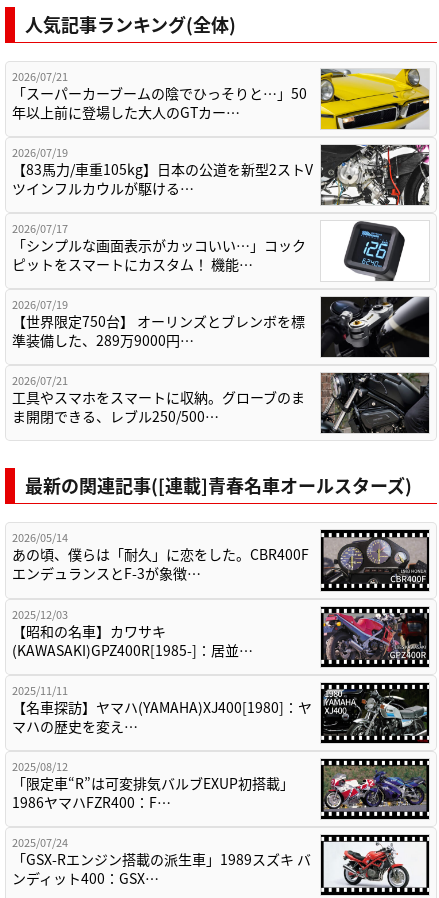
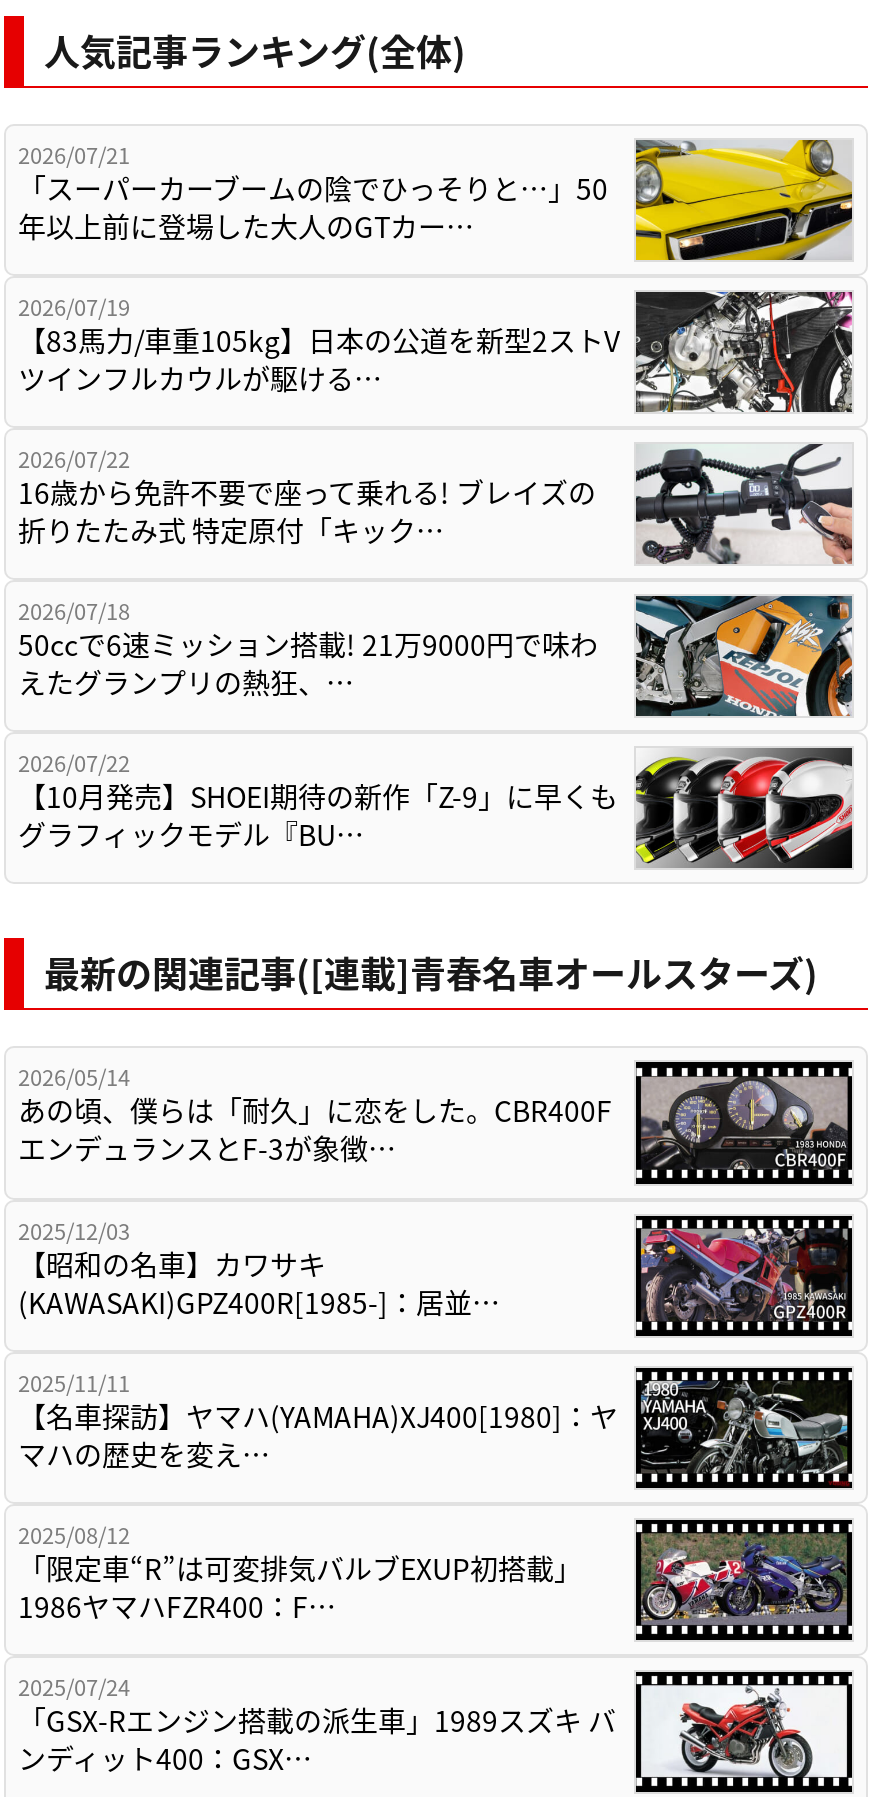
[12,220,429,282] [image] | 2026/07/17 | 「シンプルな画面表示がカッコいい…」コック | ピットをスマートにカスタム！ 機能… -> [18,442,854,566] [image] | 2026/07/22 | 16歳から免許不要で座って乗れる! ブレイズの | 折りたたみ式 特定原付「キック…
[12,296,430,358] [image] | 2026/07/19 | 【世界限定750台】 オーリンズとブレンボを標 | 準装備した、289万9000円… -> [18,594,854,718] [image] | 2026/07/18 | 50ccで6速ミッション搭載! 21万9000円で味わ | えたグランプリの熱狂、…
[12,372,430,434] [image] | 2026/07/21 | 工具やスマホをスマートに収納。グローブのま | ま開閉できる、レブル250/500… -> [18,747,854,870] [image] | 2026/07/22 | 【10月発売】SHOEI期待の新作「Z-9」に早くも | グラフィックモデル『BU…

